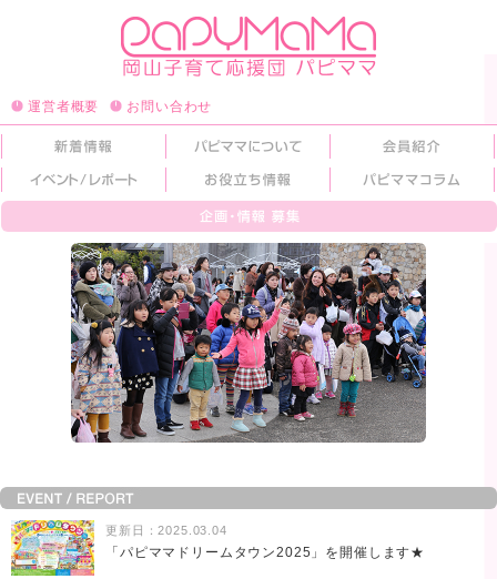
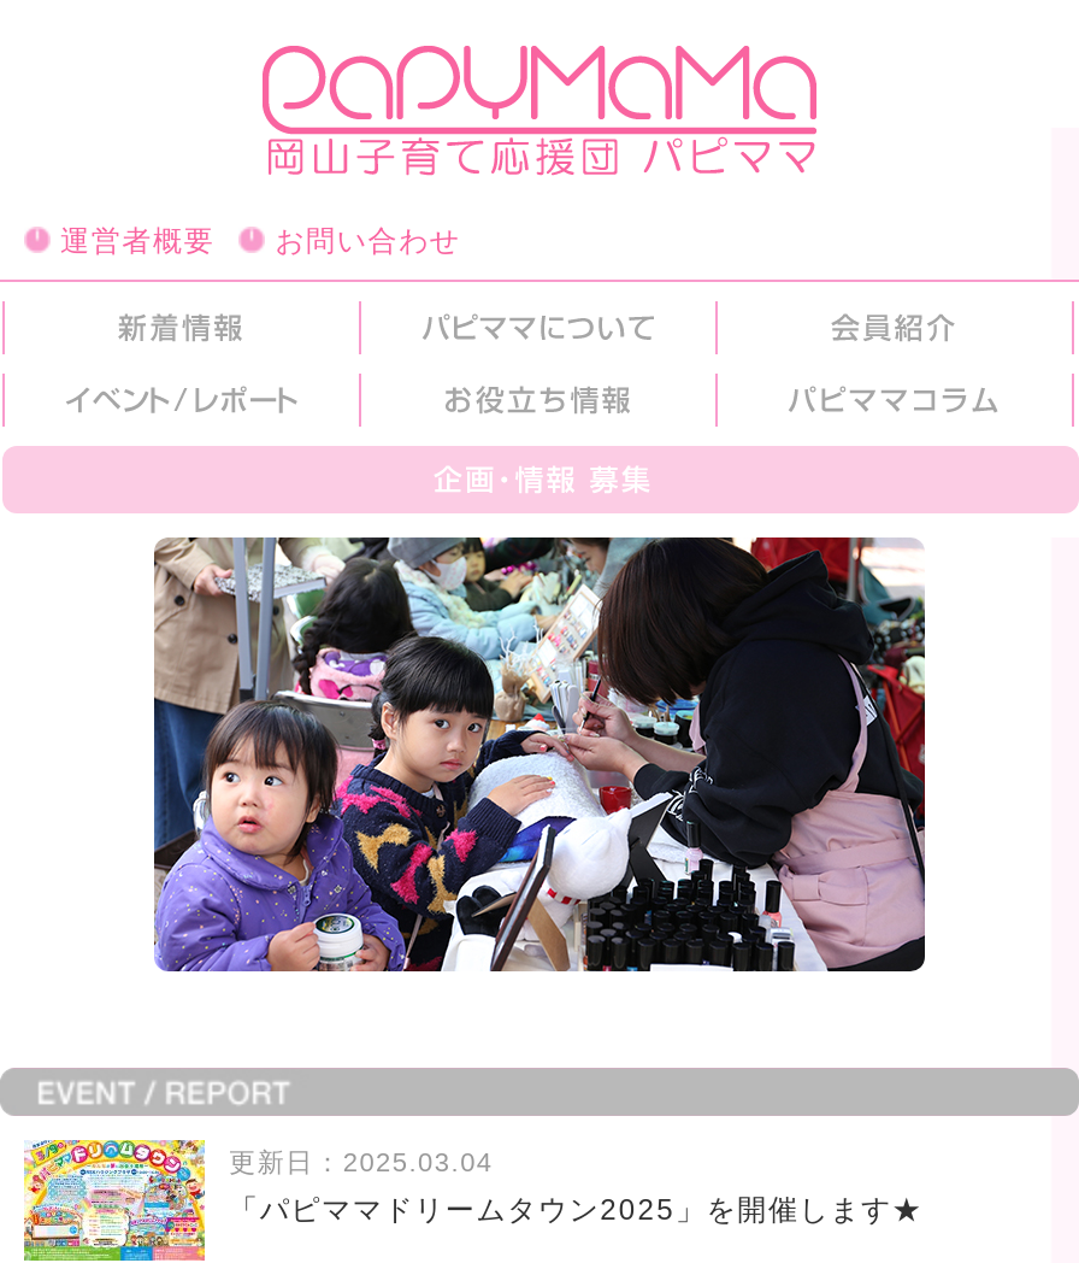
[70,242,427,444] [image] -> [152,535,927,974] [image]

